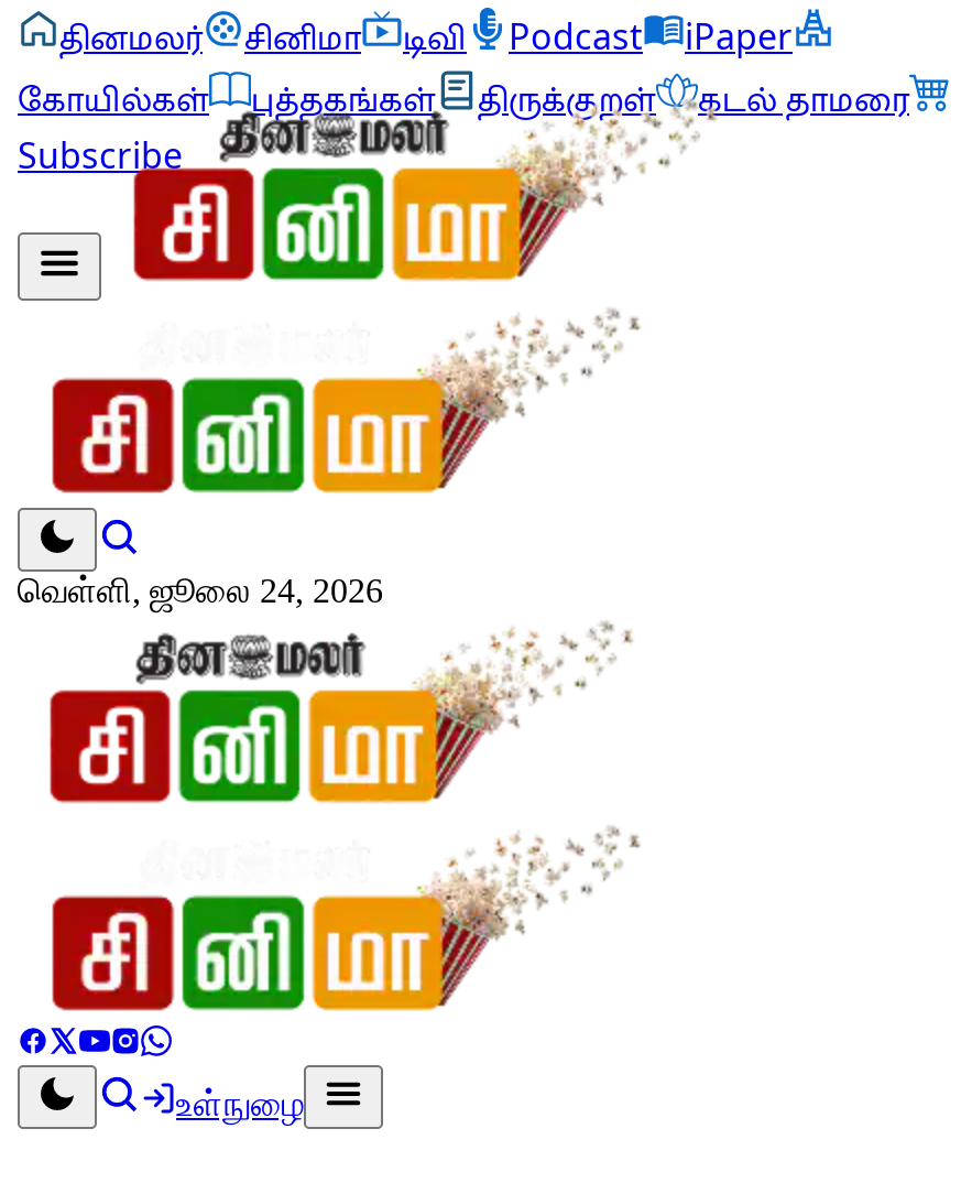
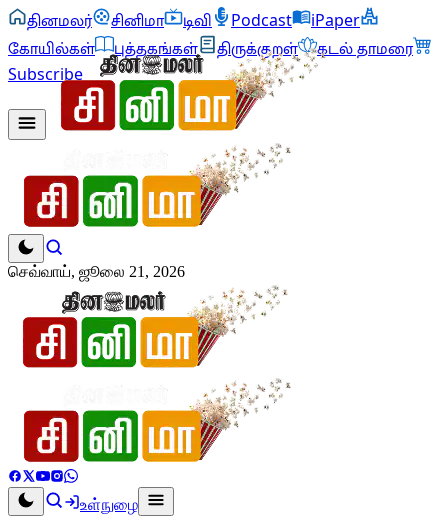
[18,572,383,609] வெள்ளி, ஜூலை 24, 2026 -> [8,263,185,280] செவ்வாய், ஜூலை 21, 2026

